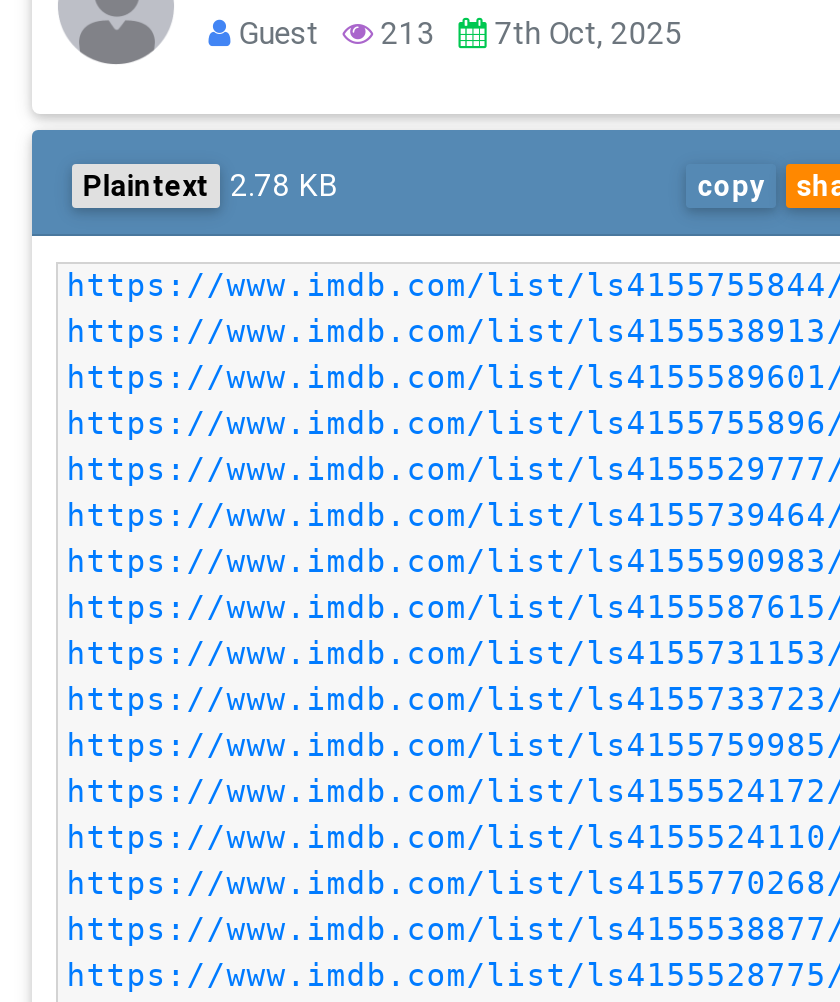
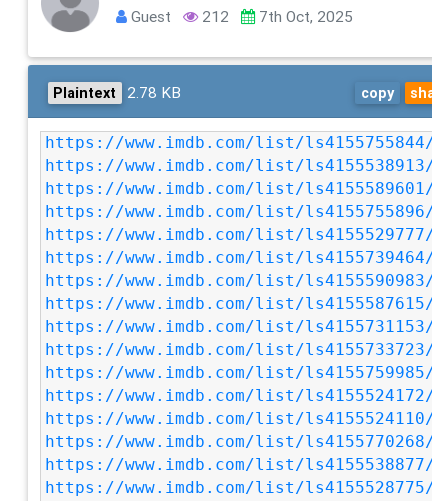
[231,14,683,52] Guest 213 7th Oct, 2025 -> [127,7,353,26] Guest 212 7th Oct, 2025

